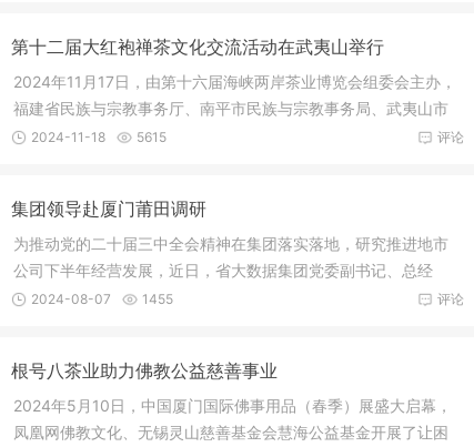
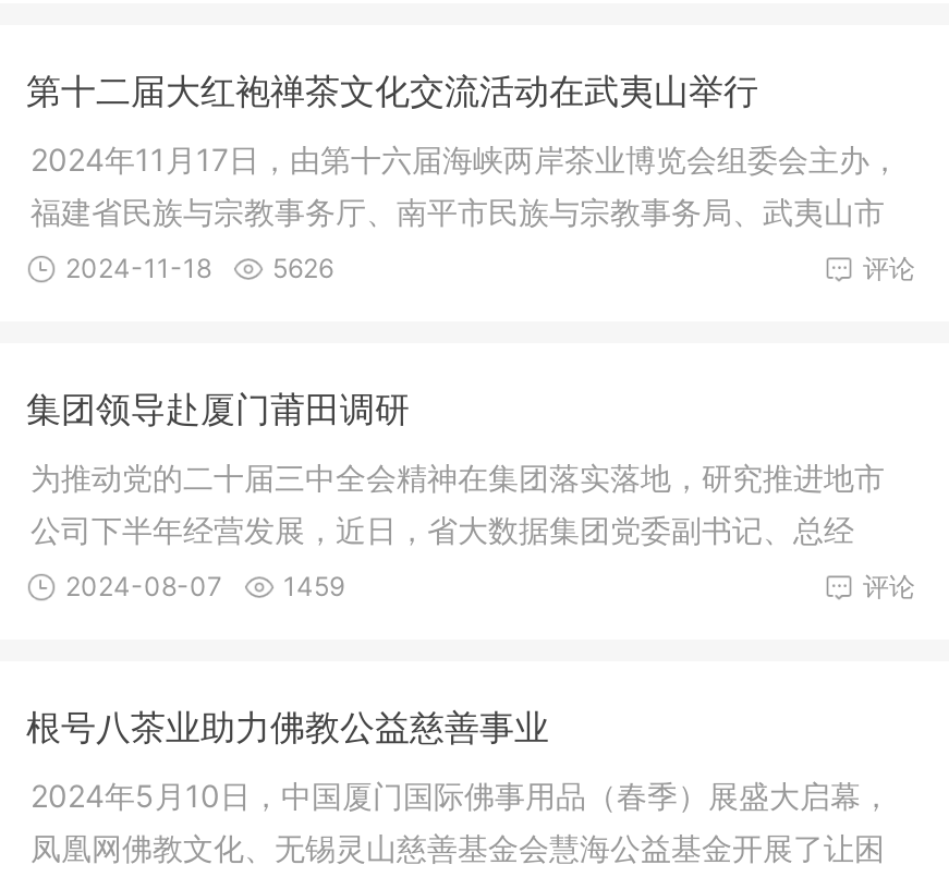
[137,128,167,145] 5615 -> [272,251,333,284] 5626
[142,290,173,307] 1455 -> [283,569,344,602] 1459

